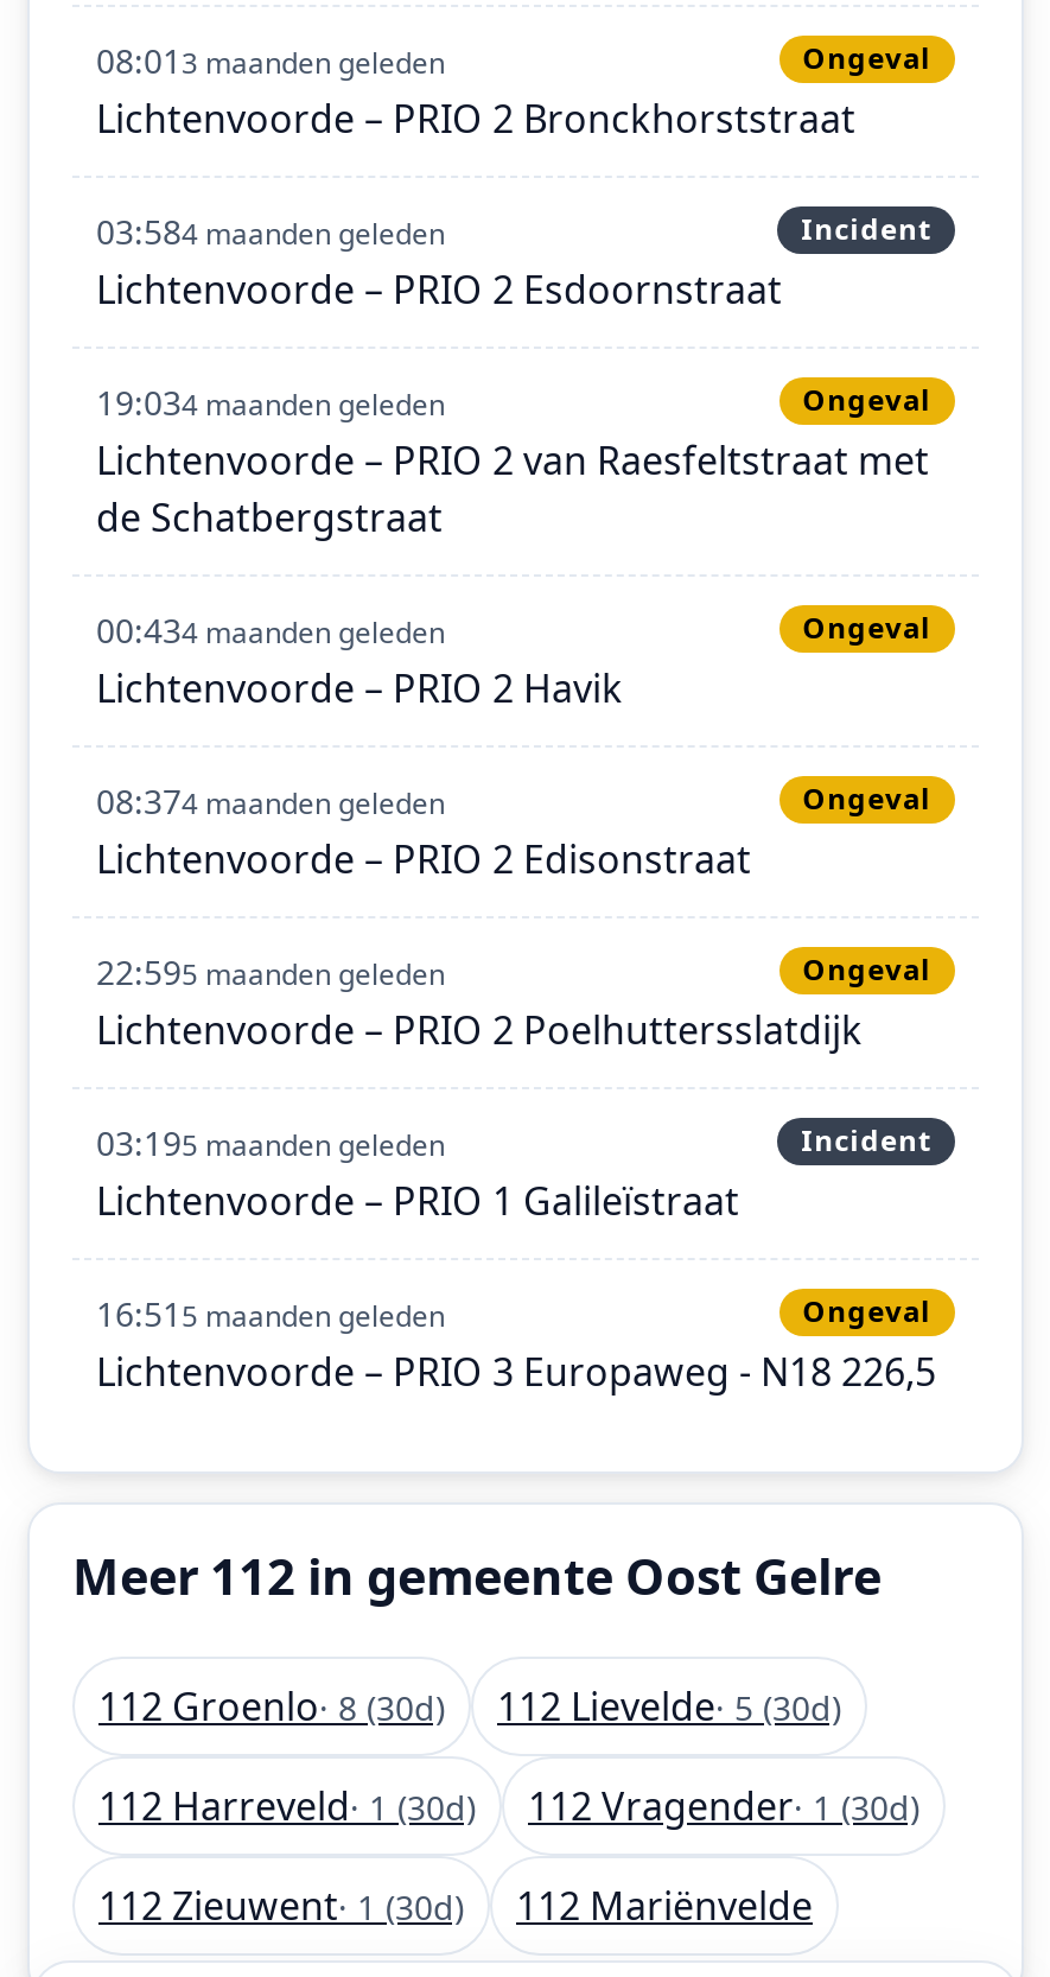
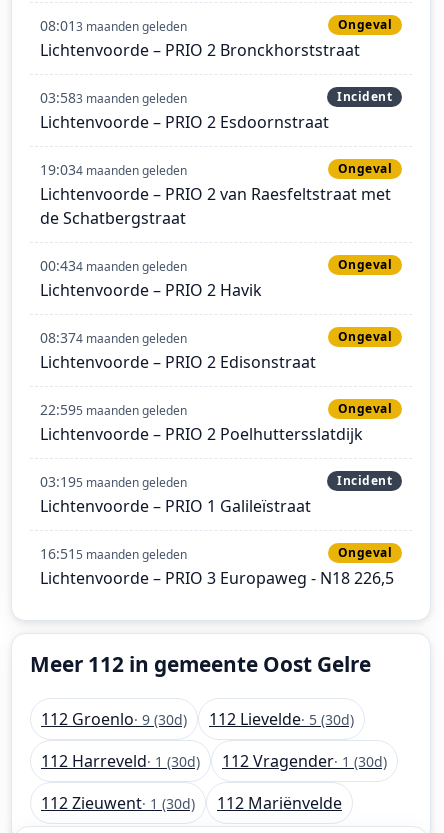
[96,208,445,253] 03:584 maanden geleden -> [40,88,187,107] 03:583 maanden geleden
[98,1681,841,1733] 112 Groenlo · 8 (30d) 112 Lievelde · 5 (30d) -> [41,708,354,730] 112 Groenlo · 9 (30d) 112 Lievelde · 5 (30d)

